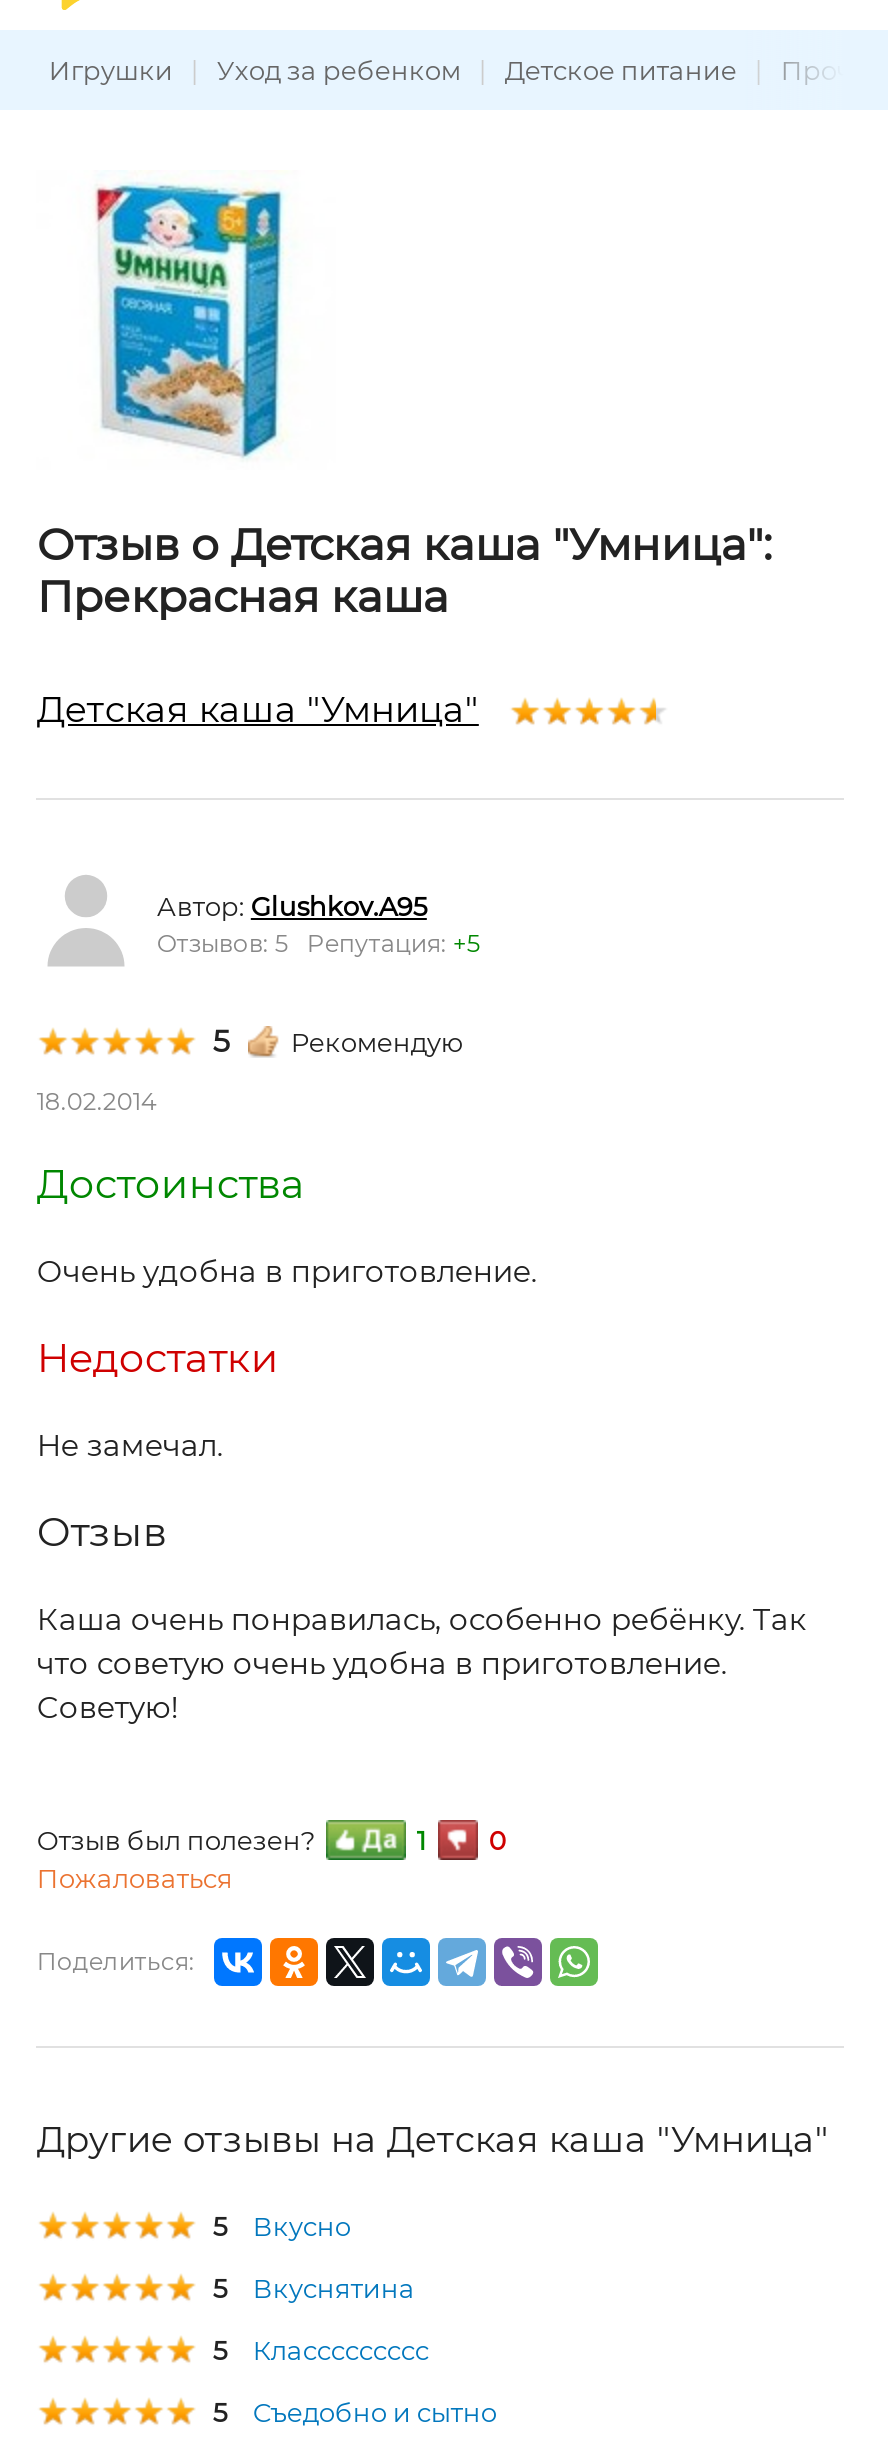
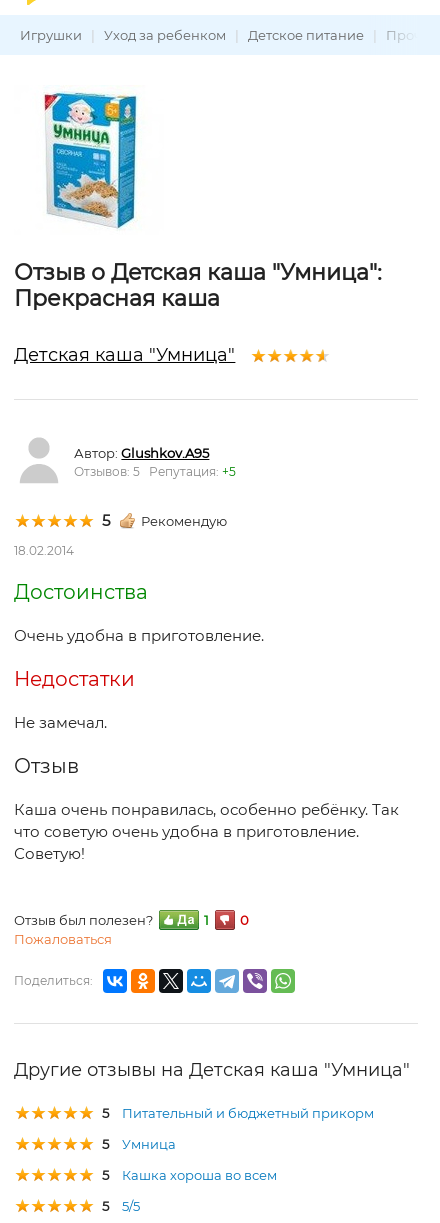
[253,2210,351,2242] Вкусно -> [122,1105,374,1121] Питательный и бюджетный прикорм
[253,2272,415,2304] Вкуснятина -> [122,1136,176,1152] Умница
[253,2334,429,2366] Классссссссс -> [122,1167,277,1183] Кашка хороша во всем
[253,2396,497,2428] Съедобно и сытно -> [122,1198,140,1214] 5/5

